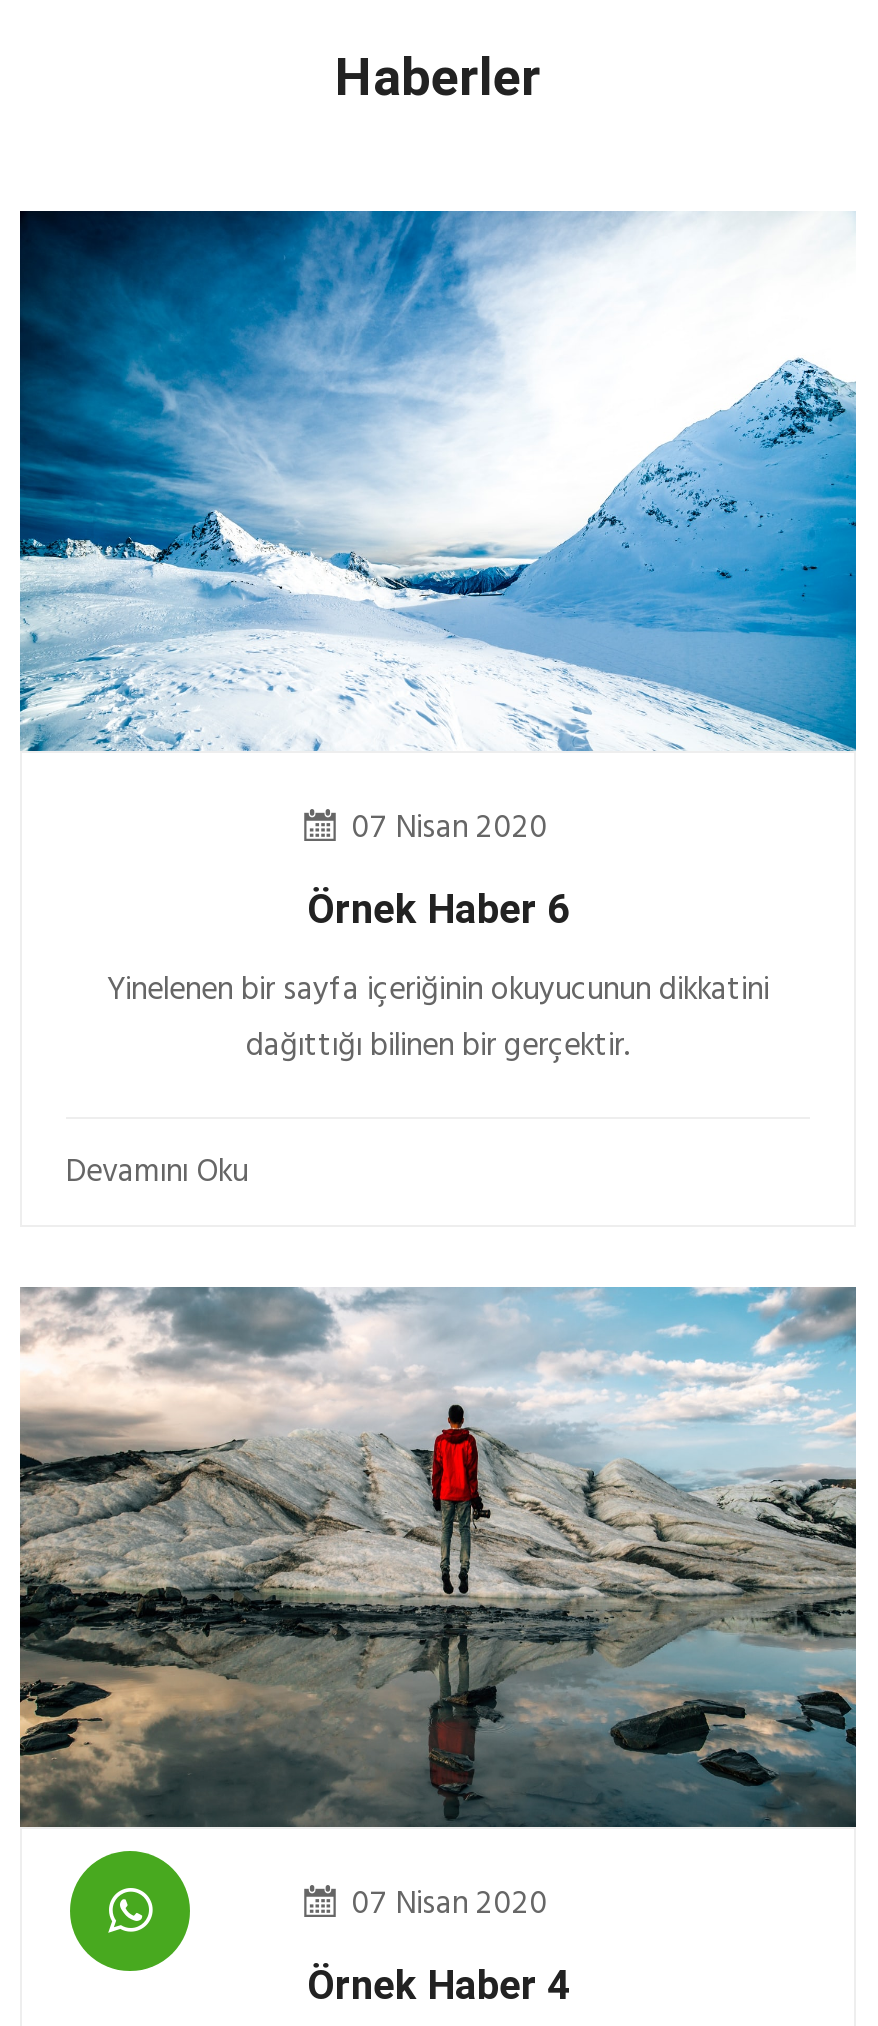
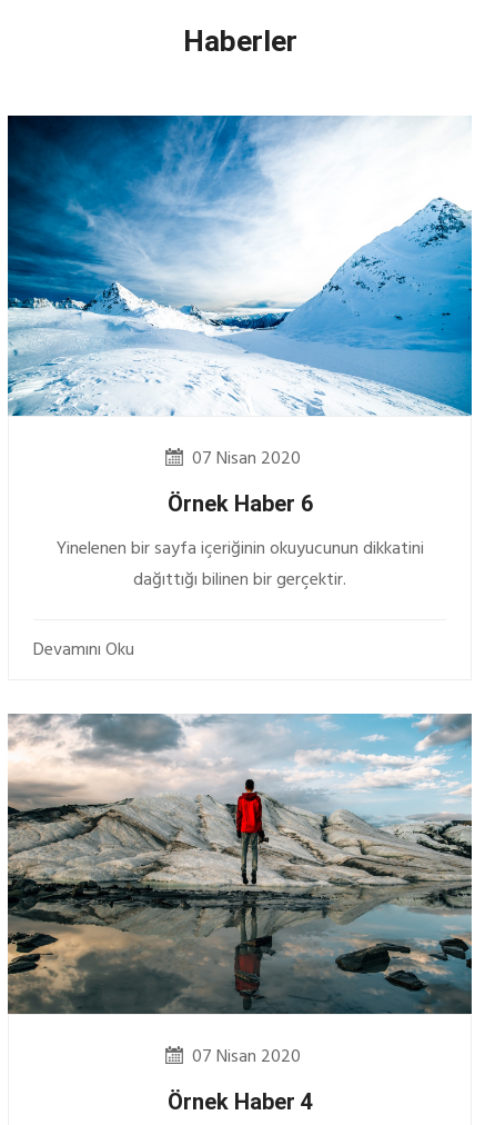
[68,1849,192,1973] [image] -> none

